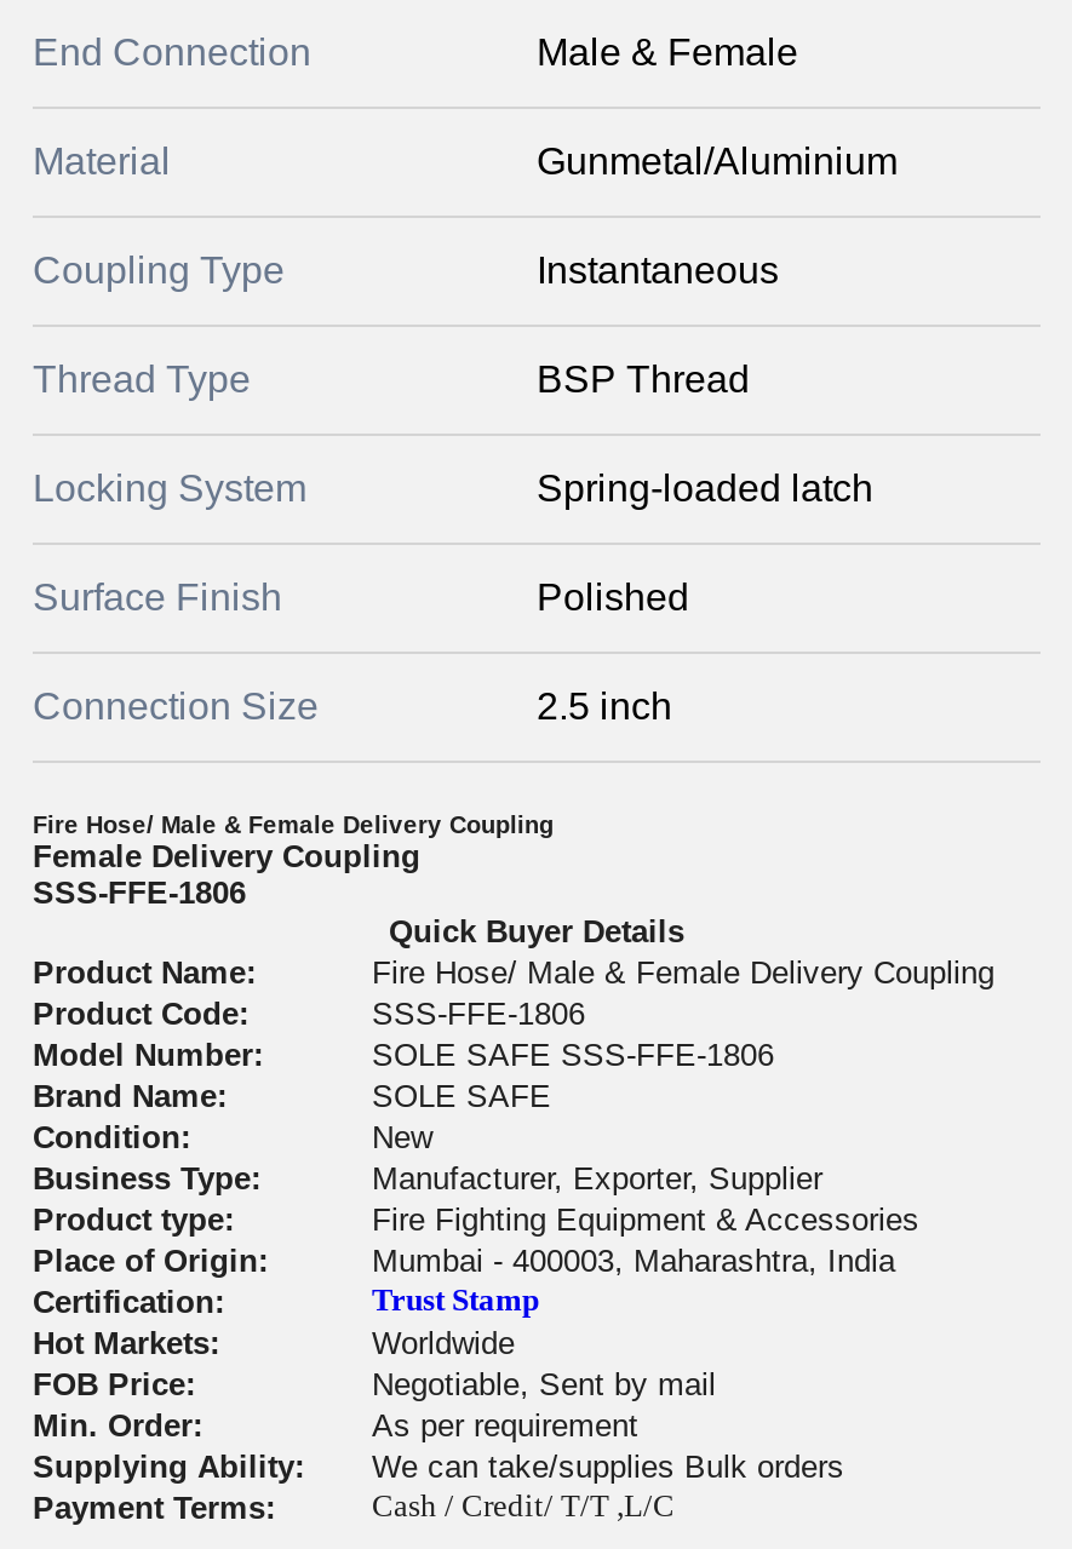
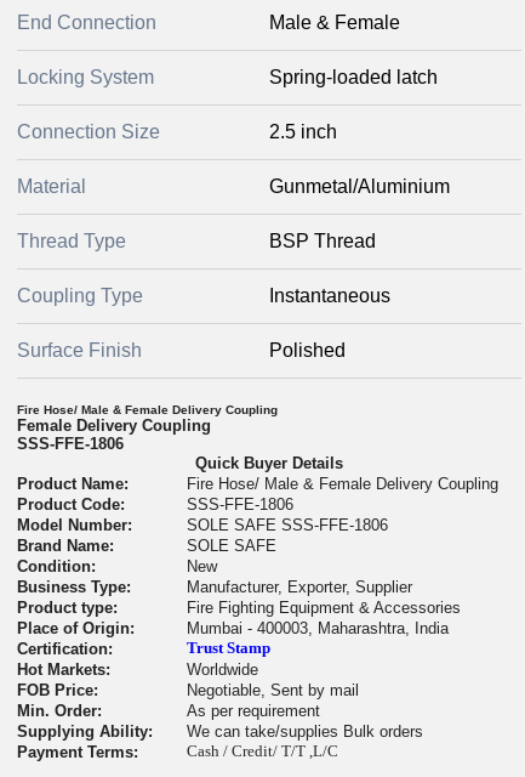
moved [33,140,898,400] -> [17,176,450,306]: Material | Gunmetal/Aluminium | Thread Type | BSP Thread | Coupling Type | Instantaneous
moved [33,467,873,509] -> [17,67,438,87]: Locking System | Spring-loaded latch
moved [33,576,689,618] -> [17,340,346,361]: Surface Finish | Polished
moved [33,685,672,727] -> [17,121,337,142]: Connection Size | 2.5 inch

